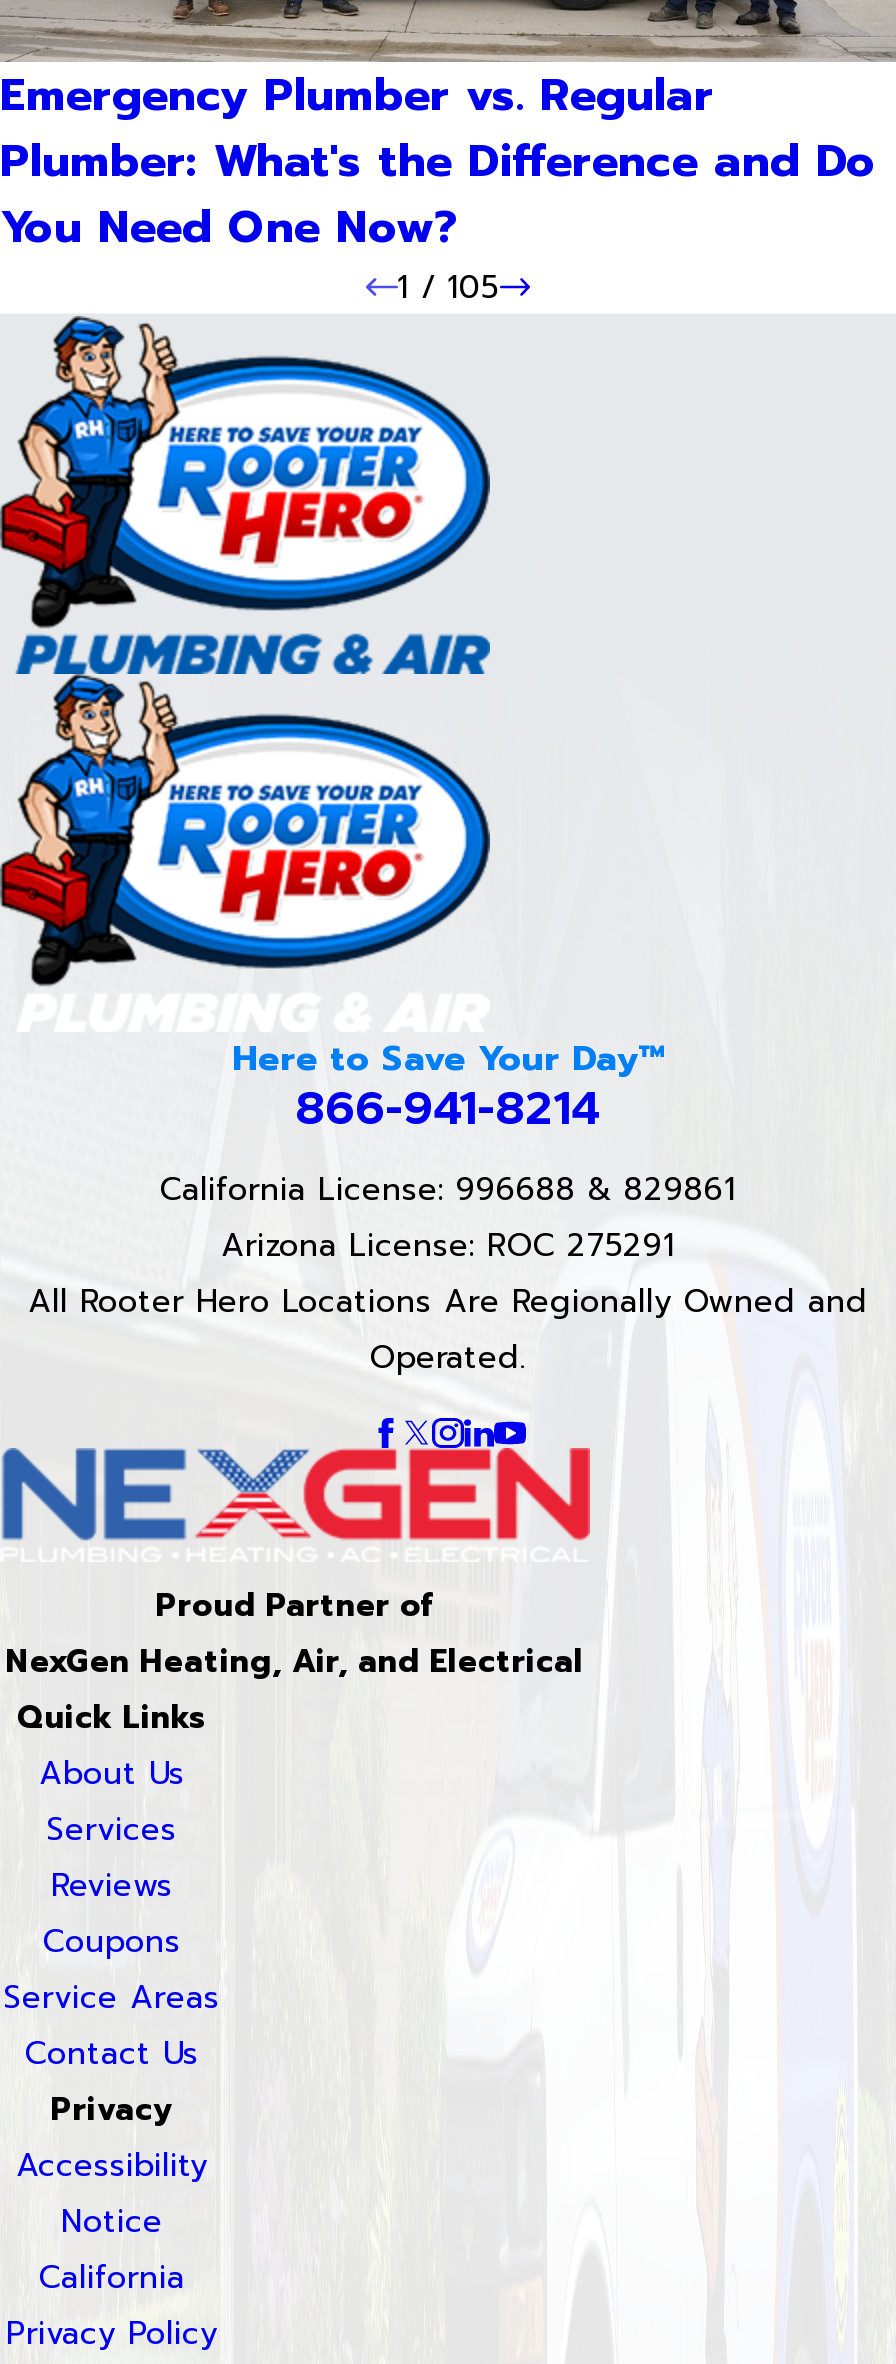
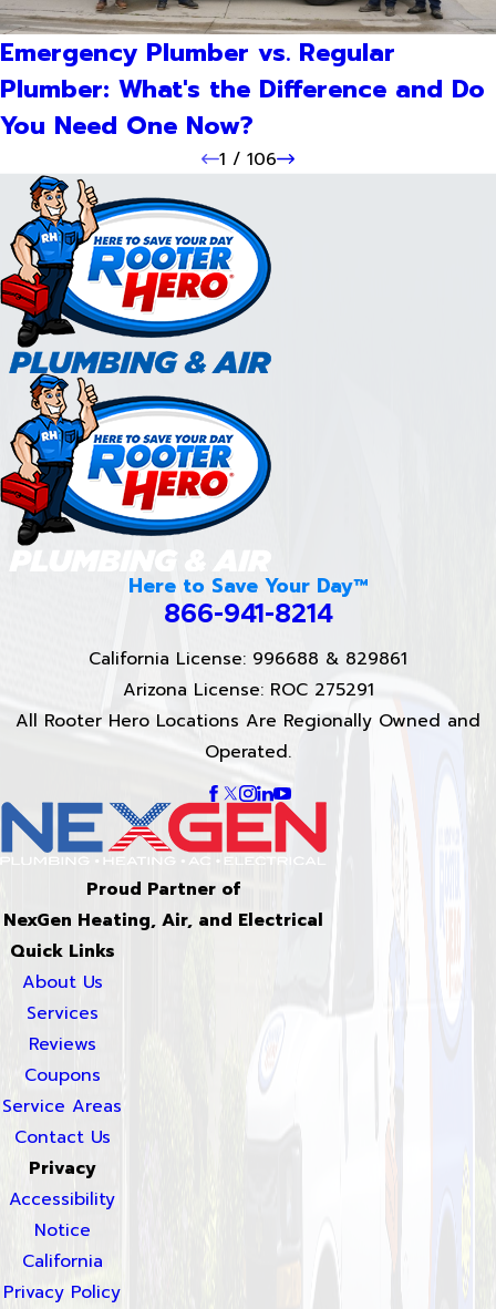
[397,263,499,311] 1 / 105 -> [219,146,277,172] 1 / 106

